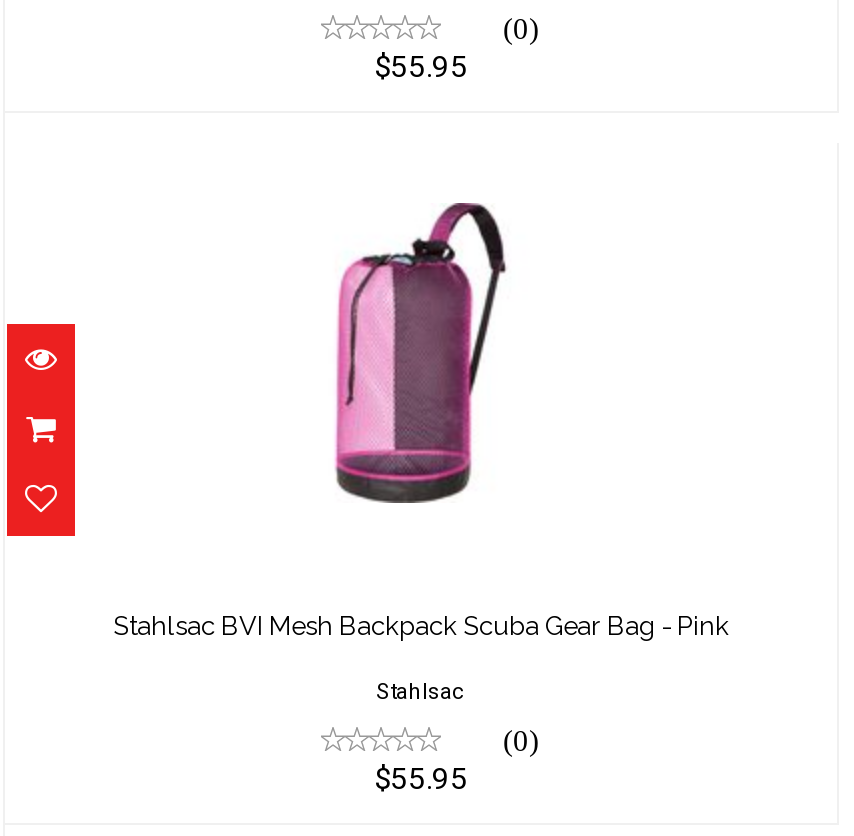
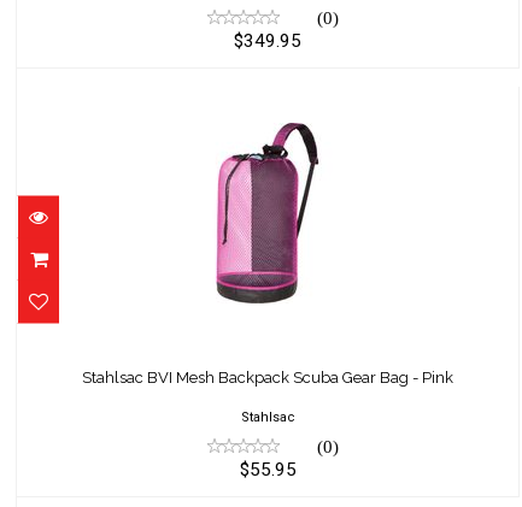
[374,48,468,84] $55.95 -> [234,30,301,51] $349.95

